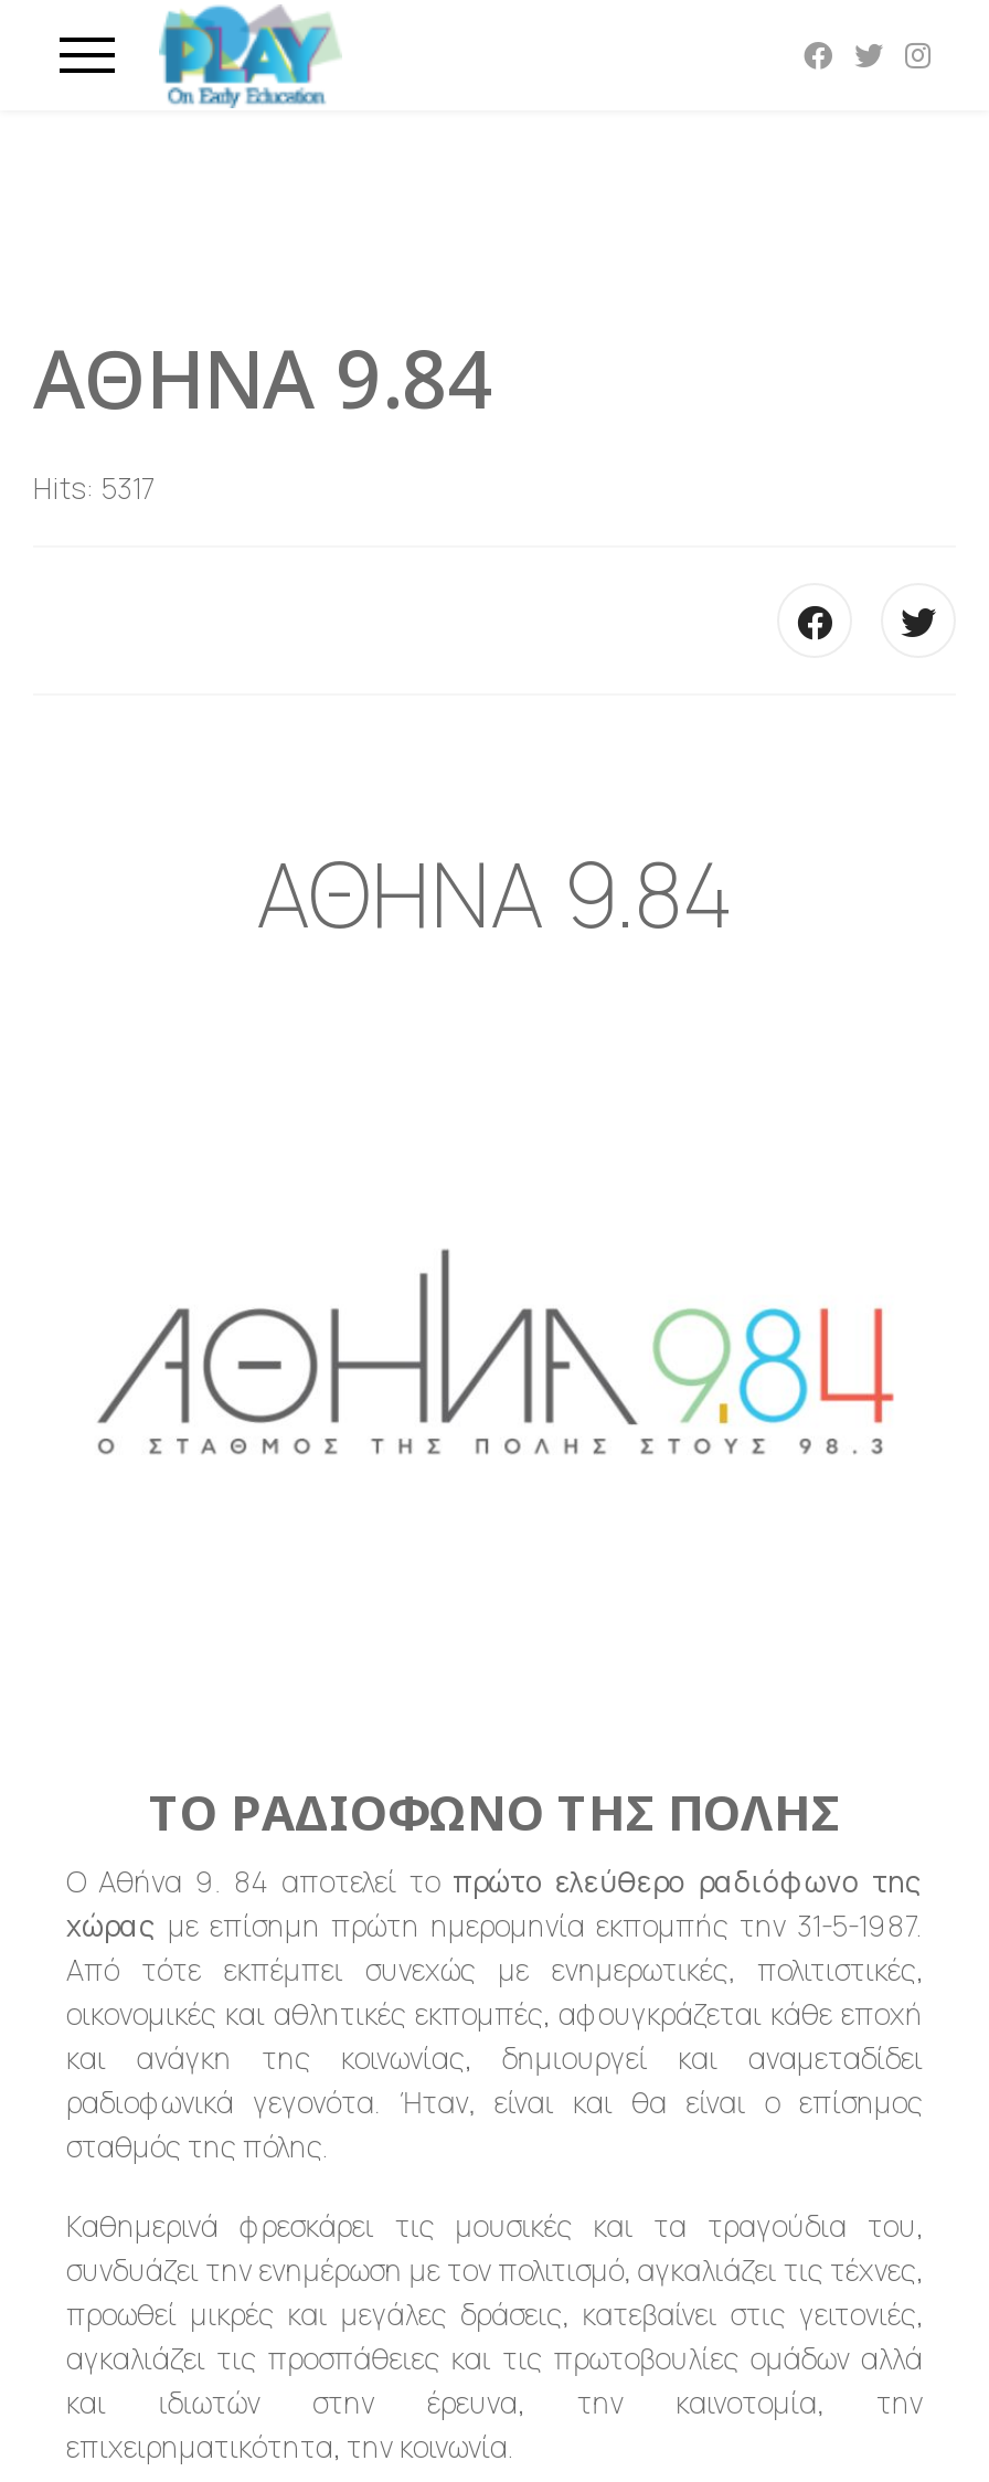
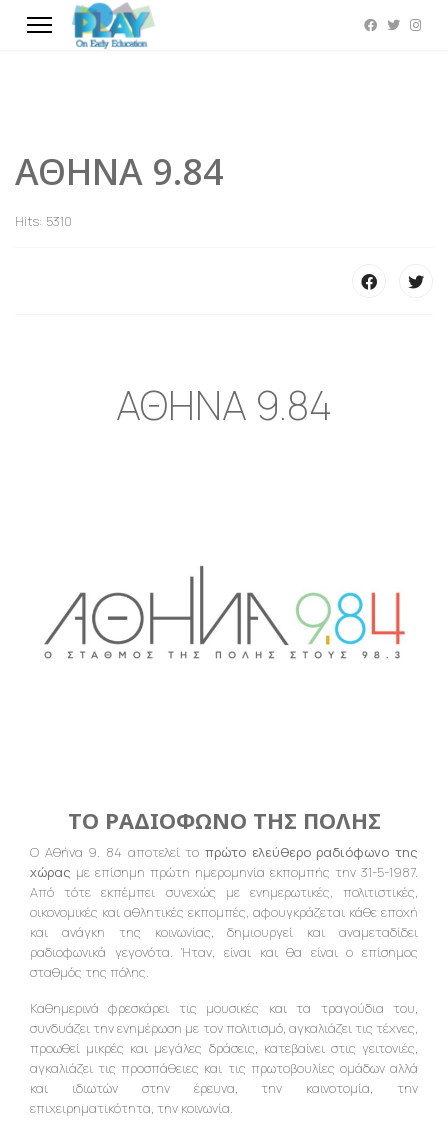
[33,468,155,508] Hits: 5317 -> [15,212,72,230] Hits: 5310

